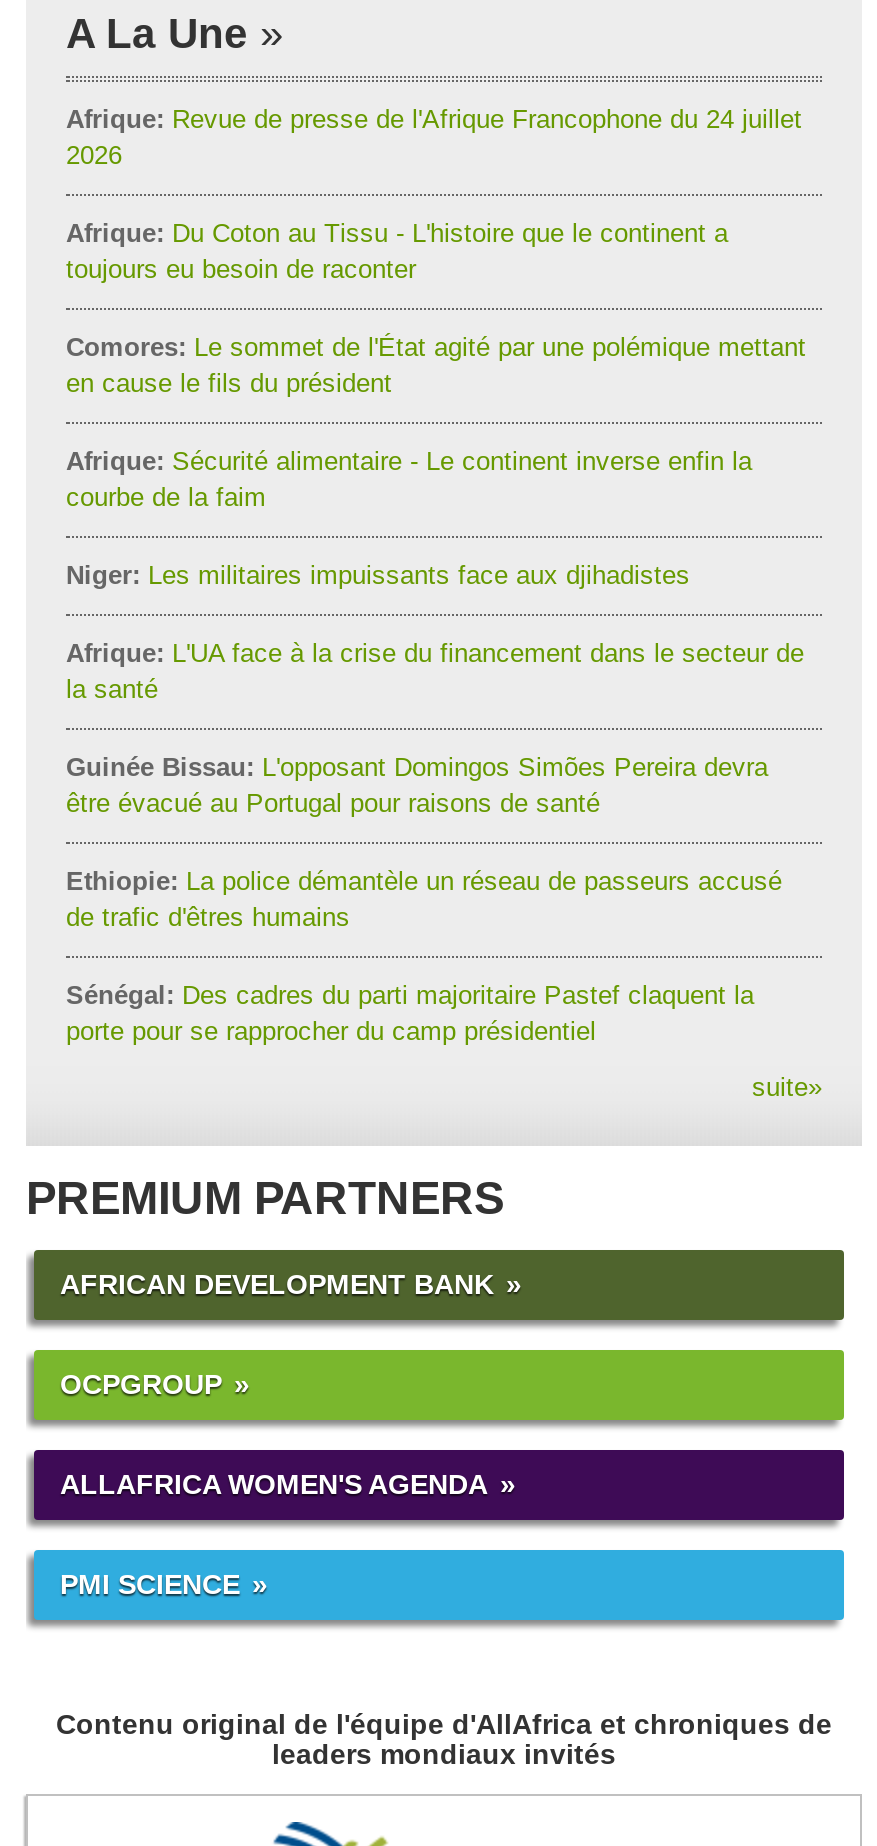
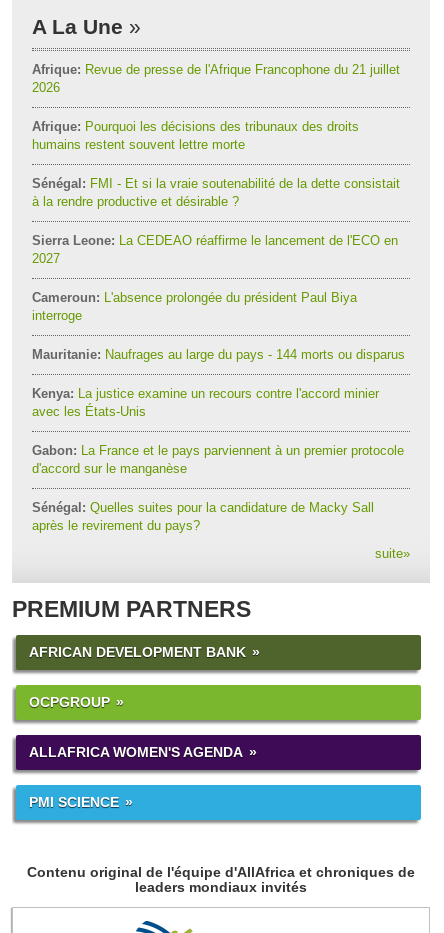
[66,104,802,134] Afrique: Revue de presse de l'Afrique Francophone du 24 juillet -> [32,62,400,77] Afrique: Revue de presse de l'Afrique Francophone du 21 juillet
[66,218,728,284] Afrique: Du Coton au Tissu - L'histoire que le continent a | toujours eu besoin de raconter -> [32,119,359,152] Afrique: Pourquoi les décisions des tribunaux des droits | humains restent souvent lettre morte
[66,332,806,398] Comores: Le sommet de l'État agité par une polémique mettant | en cause le fils du président -> [32,176,400,209] Sénégal: FMI - Et si la vraie soutenabilité de la dette consistait | à la rendre productive et désirable ?
[66,446,752,512] Afrique: Sécurité alimentaire - Le continent inverse enfin la | courbe de la faim -> [32,233,398,266] Sierra Leone: La CEDEAO réaffirme le lancement de l'ECO en | 2027
[66,560,690,590] Niger: Les militaires impuissants face aux djihadistes -> [32,290,357,323] Cameroun: L'absence prolongée du président Paul Biya | interroge
[66,638,804,704] Afrique: L'UA face à la crise du financement dans le secteur de | la santé -> [32,347,405,362] Mauritanie: Naufrages au large du pays - 144 morts ou disparus
[66,752,768,818] Guinée Bissau: L'opposant Domingos Simões Pereira devra | être évacué au Portugal pour raisons de santé -> [32,386,379,419] Kenya: La justice examine un recours contre l'accord minier | avec les États-Unis
[66,866,782,932] Ethiopie: La police démantèle un réseau de passeurs accusé | de trafic d'êtres humains -> [32,443,404,476] Gabon: La France et le pays parviennent à un premier protocole | d'accord sur le manganèse
[66,980,754,1046] Sénégal: Des cadres du parti majoritaire Pastef claquent la | porte pour se rapprocher du camp présidentiel -> [32,500,374,533] Sénégal: Quelles suites pour la candidature de Macky Sall | après le revirement du pays?

